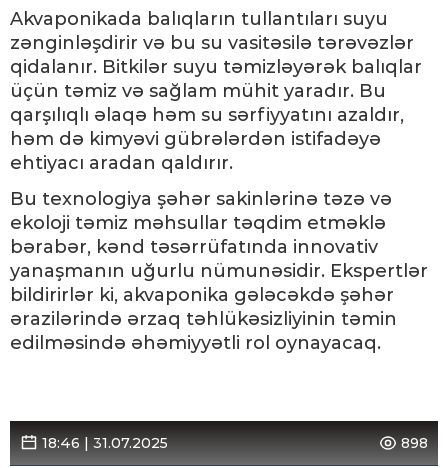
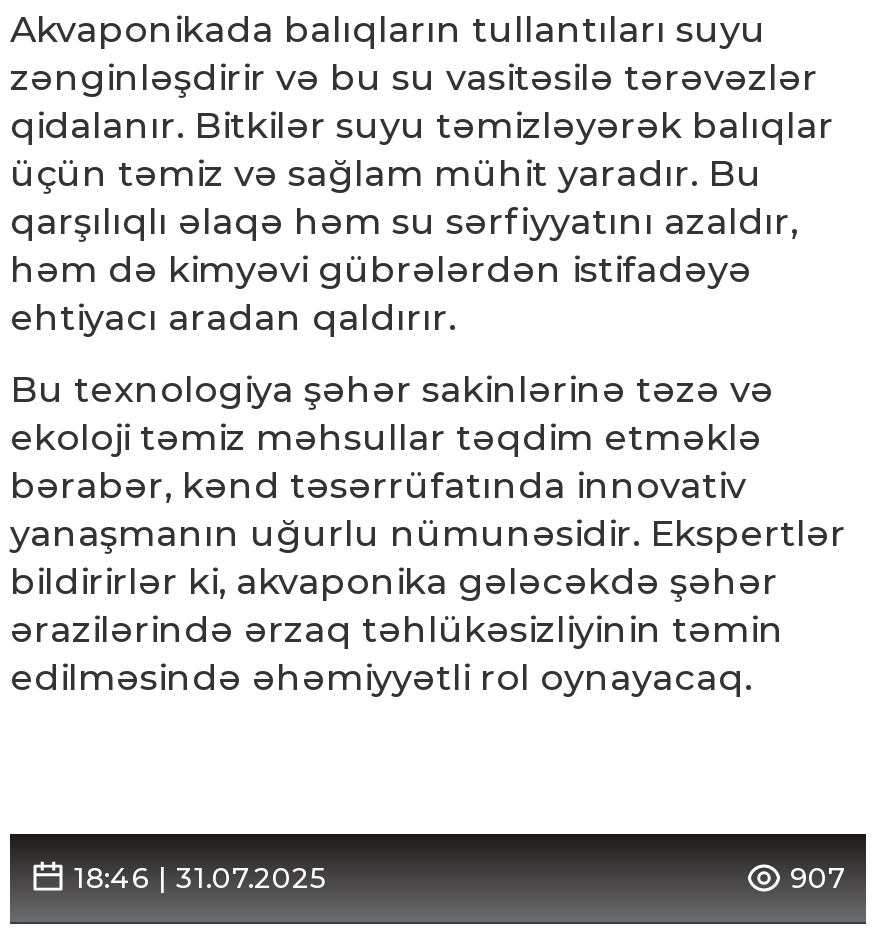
[401,434,428,452] 898 -> [790,860,846,896] 907

